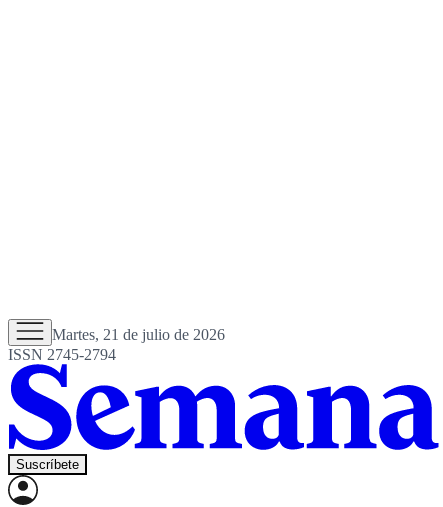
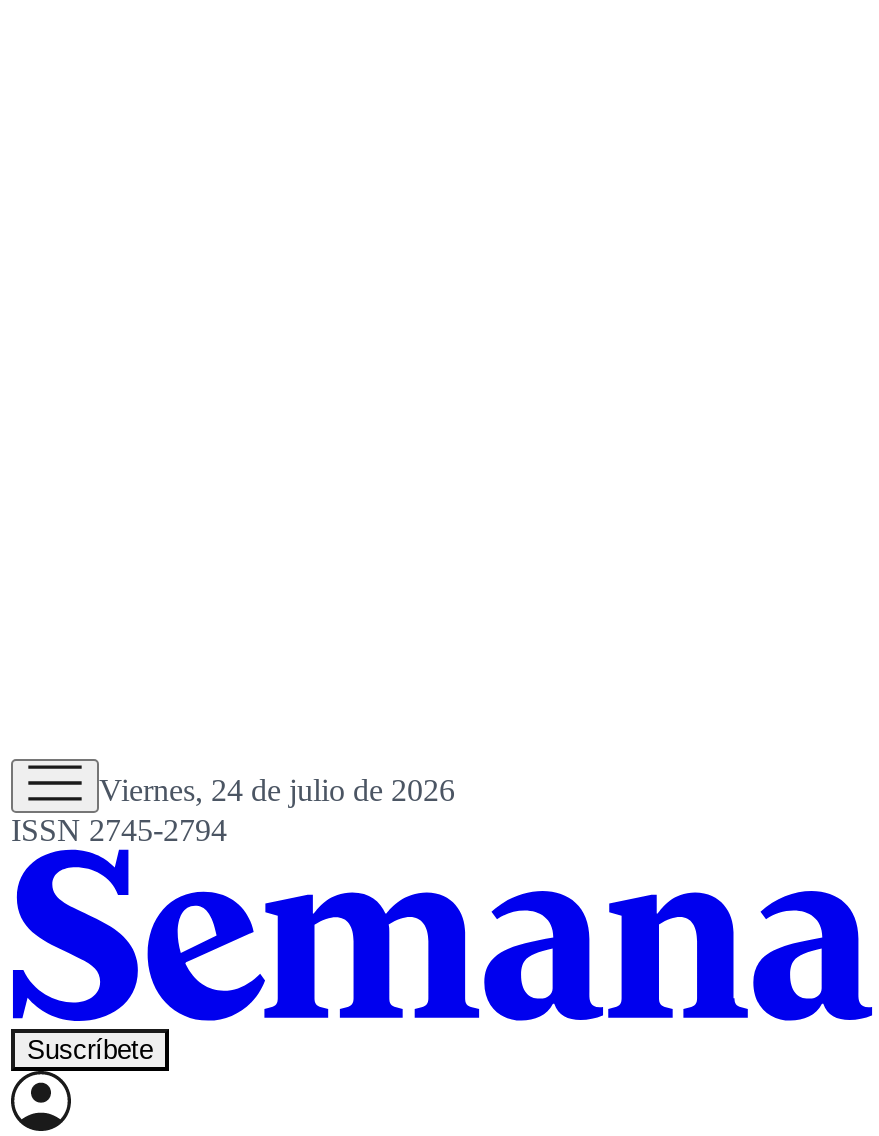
[52,326,225,343] Martes, 21 de julio de 2026 -> [99,773,455,807] Viernes, 24 de julio de 2026

